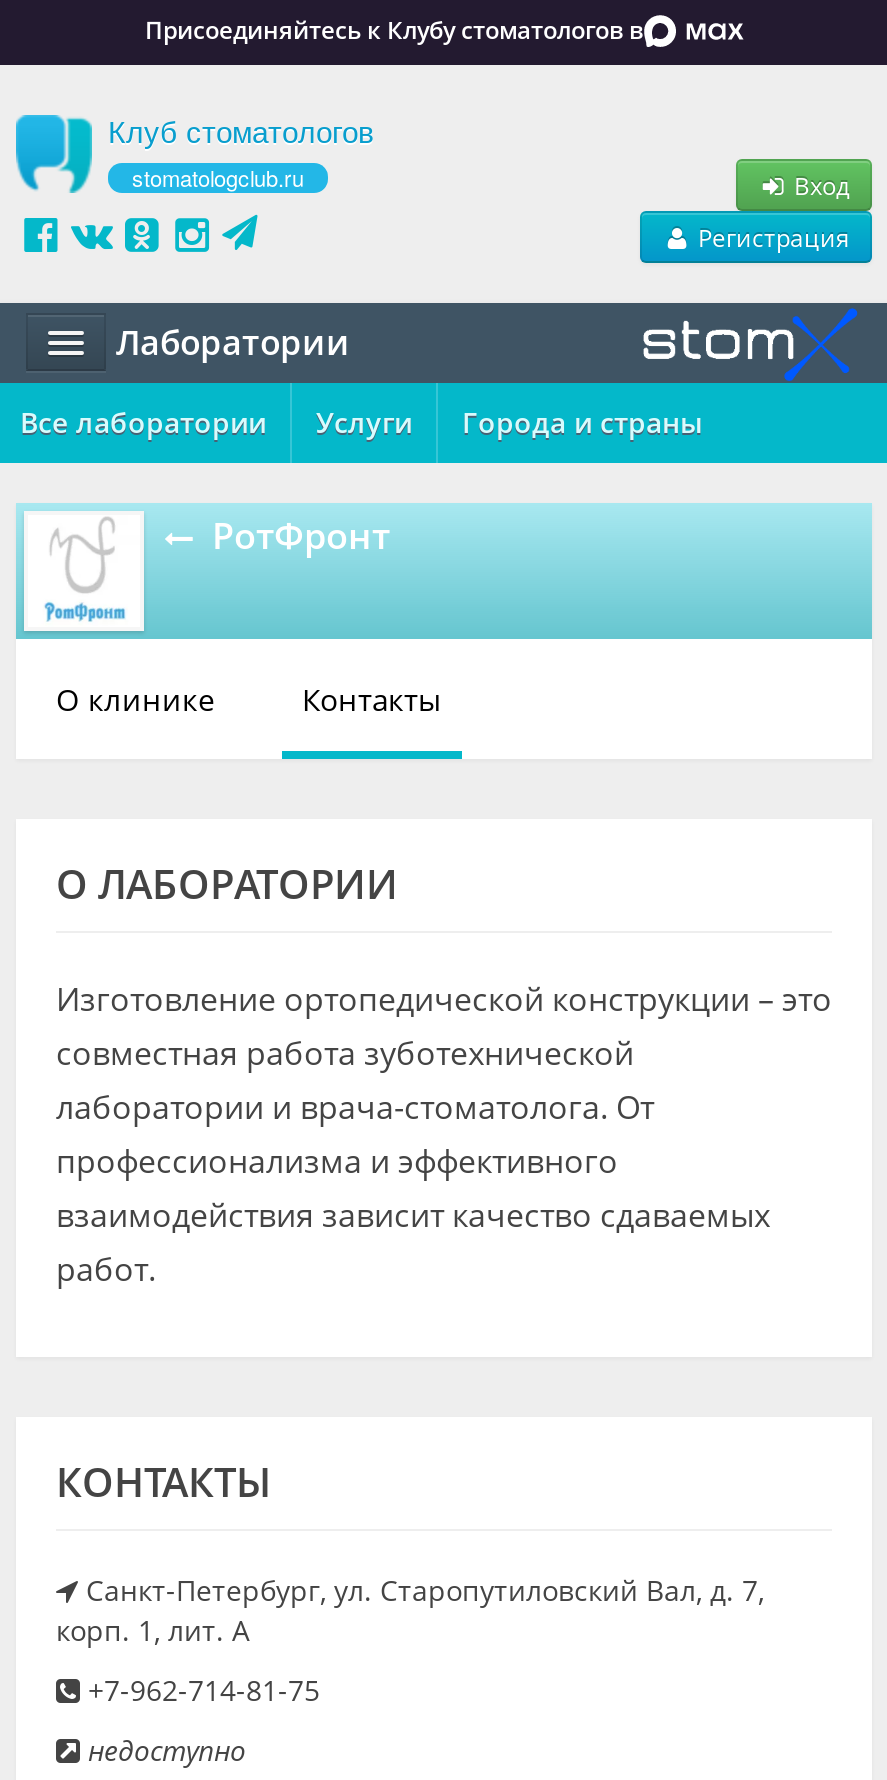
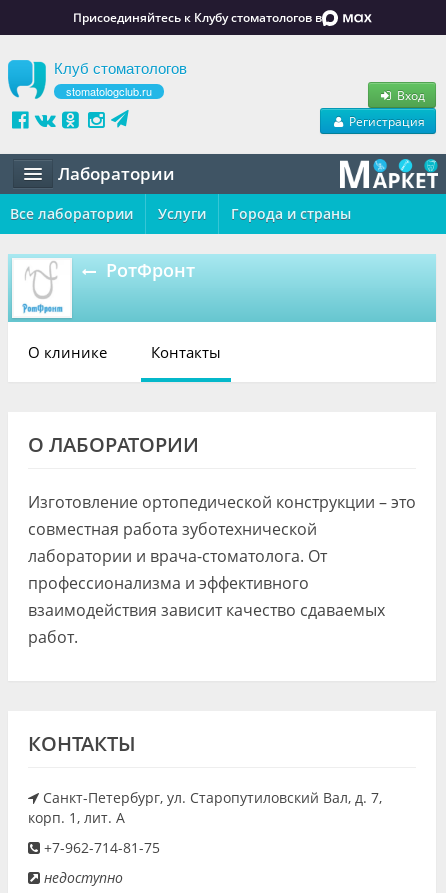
[642,307,876,383] [image] -> [322,157,439,193] [image]

